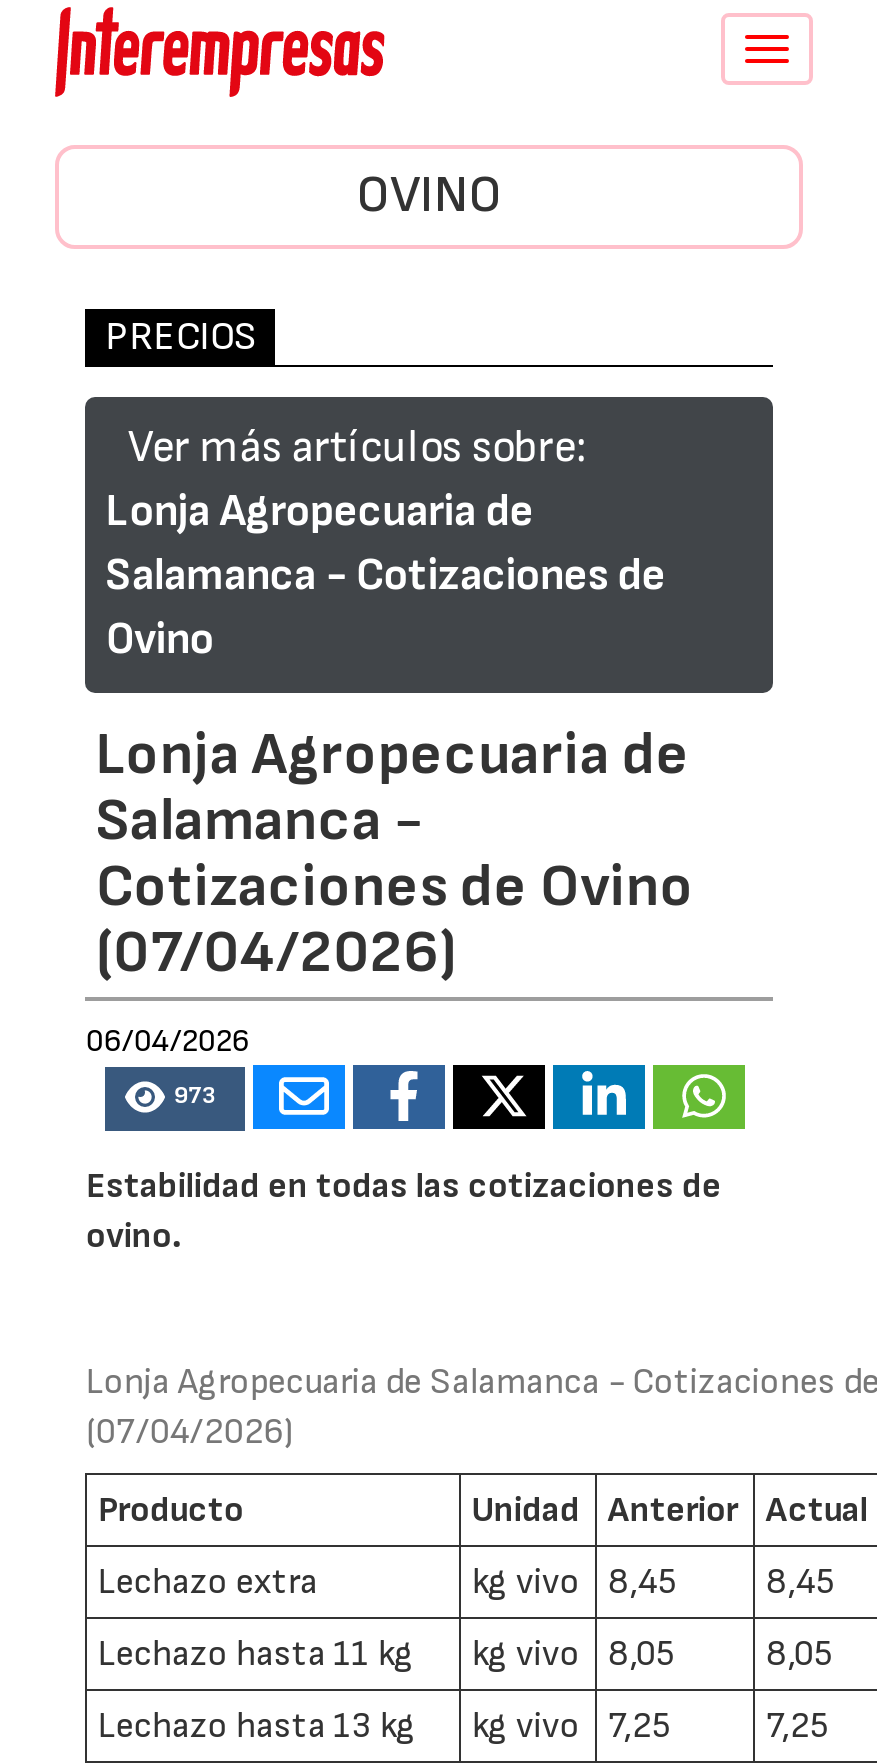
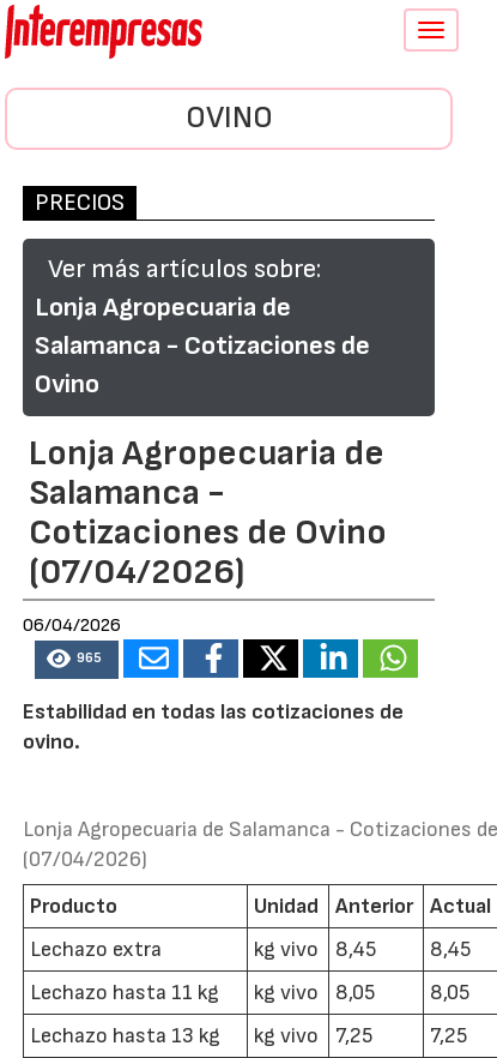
[174,1081,216,1111] 973 -> [76,649,101,667] 965

